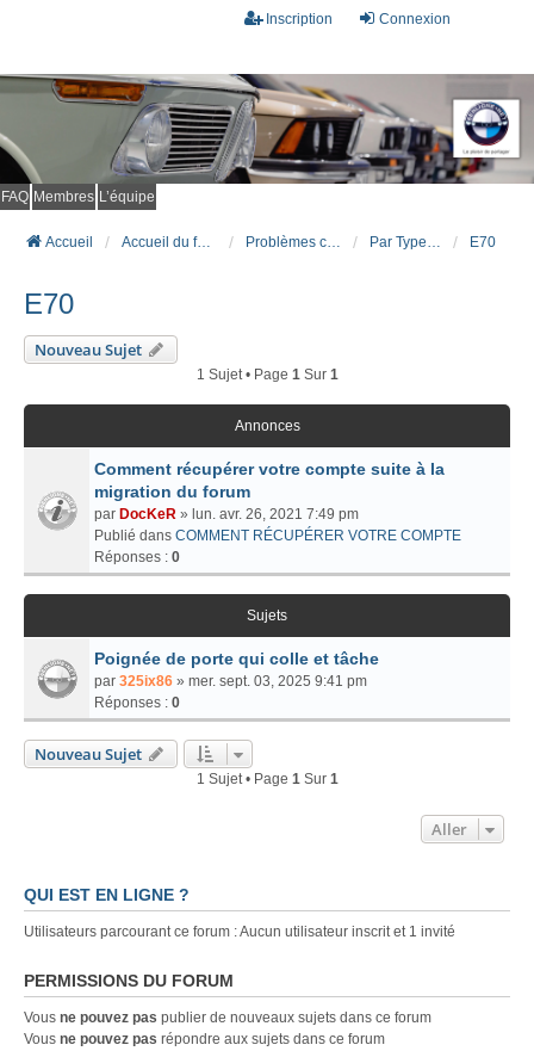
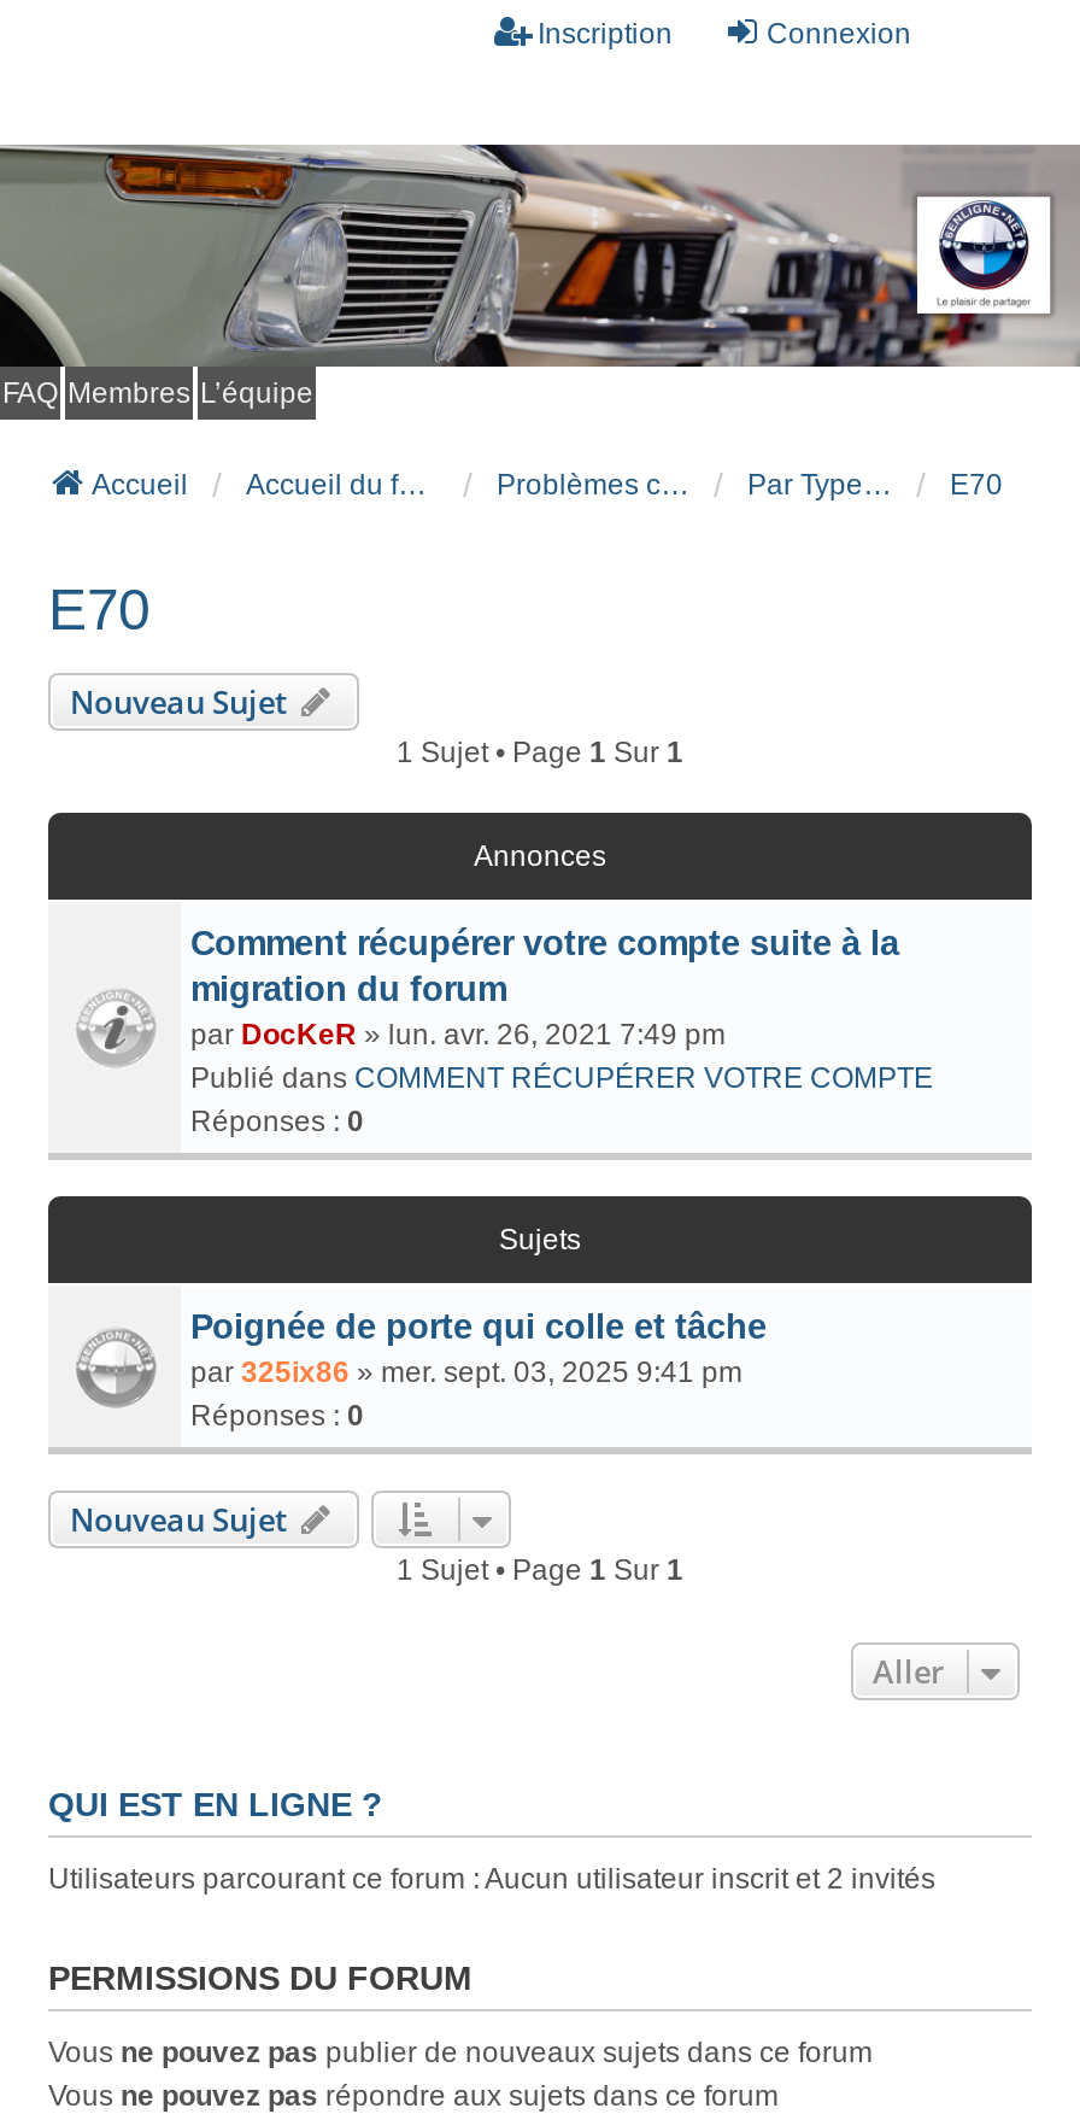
[24,923,455,940] Utilisateurs parcourant ce forum : Aucun utilisateur inscrit et 1 invité -> [48,1862,935,1895] Utilisateurs parcourant ce forum : Aucun utilisateur inscrit et 2 invités

